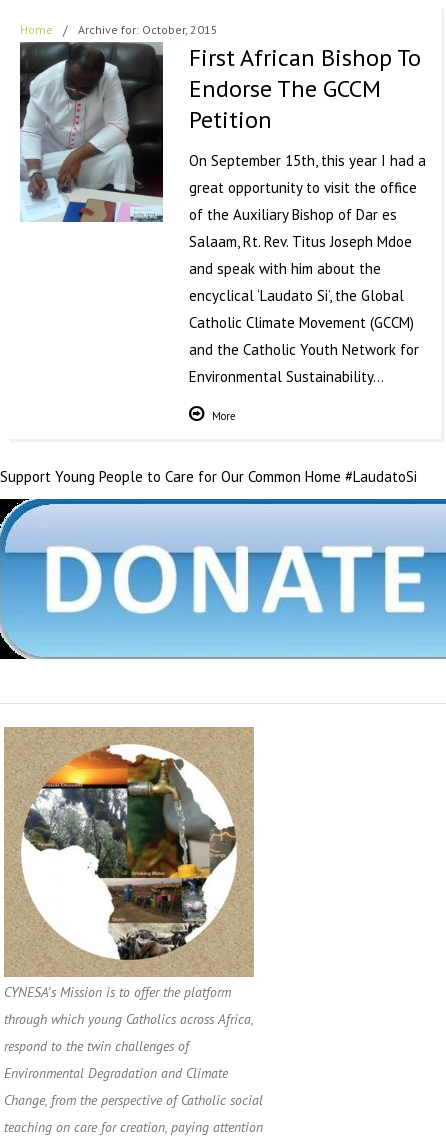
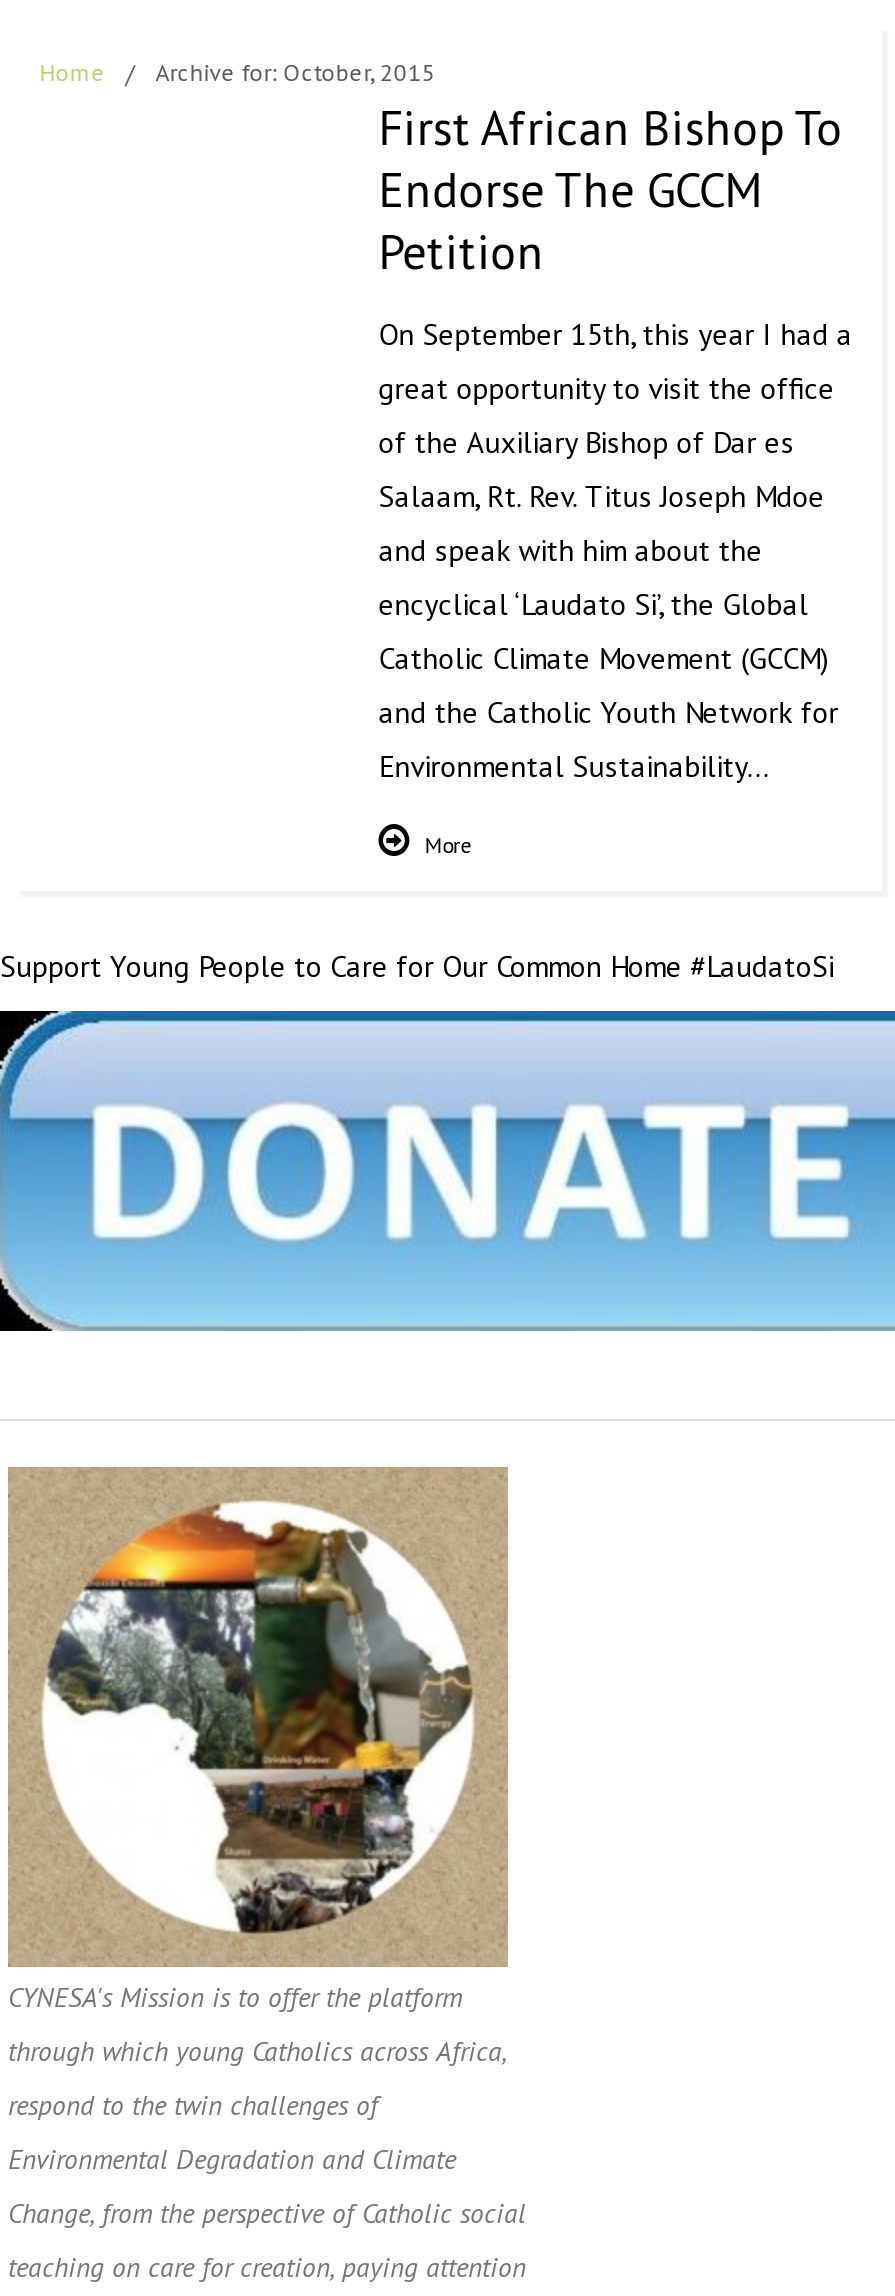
[19,41,164,223] [image] -> none

